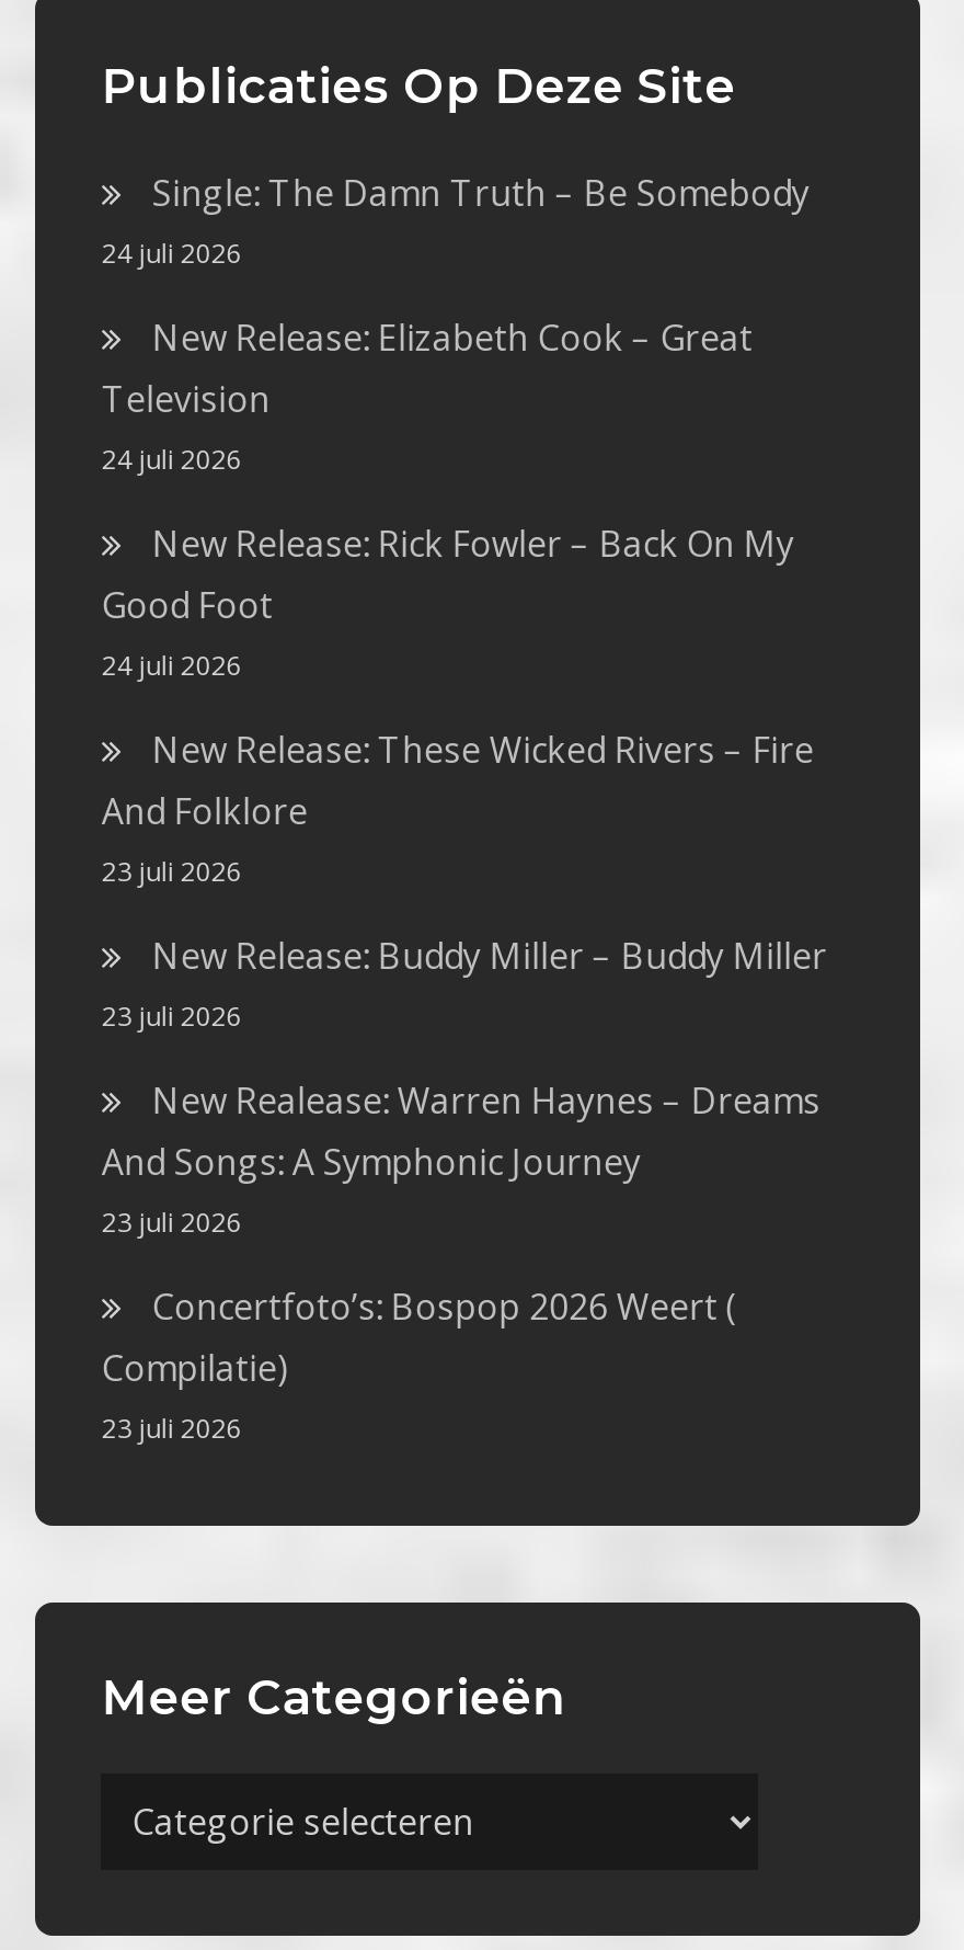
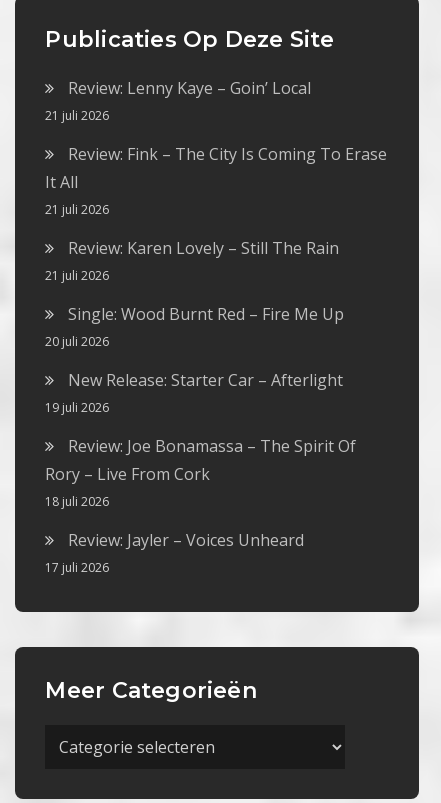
[102,169,809,272] Single: The Damn Truth – Be Somebody | 24 juli 2026 -> [45,77,311,124] Review: Lenny Kaye – Goin’ Local | 21 juli 2026
[102,314,752,478] New Release: Elizabeth Cook – Great | Television | 24 juli 2026 -> [45,143,387,218] Review: Fink – The City Is Coming To Erase | It All | 21 juli 2026
[102,520,794,684] New Release: Rick Fowler – Back On My | Good Foot | 24 juli 2026 -> [45,237,339,284] Review: Karen Lovely – Still The Rain | 21 juli 2026
[102,726,814,890] New Release: These Wicked Rivers – Fire | And Folklore | 23 juli 2026 -> [45,303,344,350] Single: Wood Burnt Red – Fire Me Up | 20 juli 2026
[102,932,827,1035] New Release: Buddy Miller – Buddy Miller | 23 juli 2026 -> [45,369,343,416] New Release: Starter Car – Afterlight | 19 juli 2026
[102,1077,820,1241] New Realease: Warren Haynes – Dreams | And Songs: A Symphonic Journey | 23 juli 2026 -> [45,435,356,510] Review: Joe Bonamassa – The Spirit Of | Rory – Live From Cork | 18 juli 2026
[102,1283,737,1447] Concertfoto’s: Bospop 2026 Weert ( | Compilatie) | 23 juli 2026 -> [45,529,304,576] Review: Jayler – Voices Unheard | 17 juli 2026

